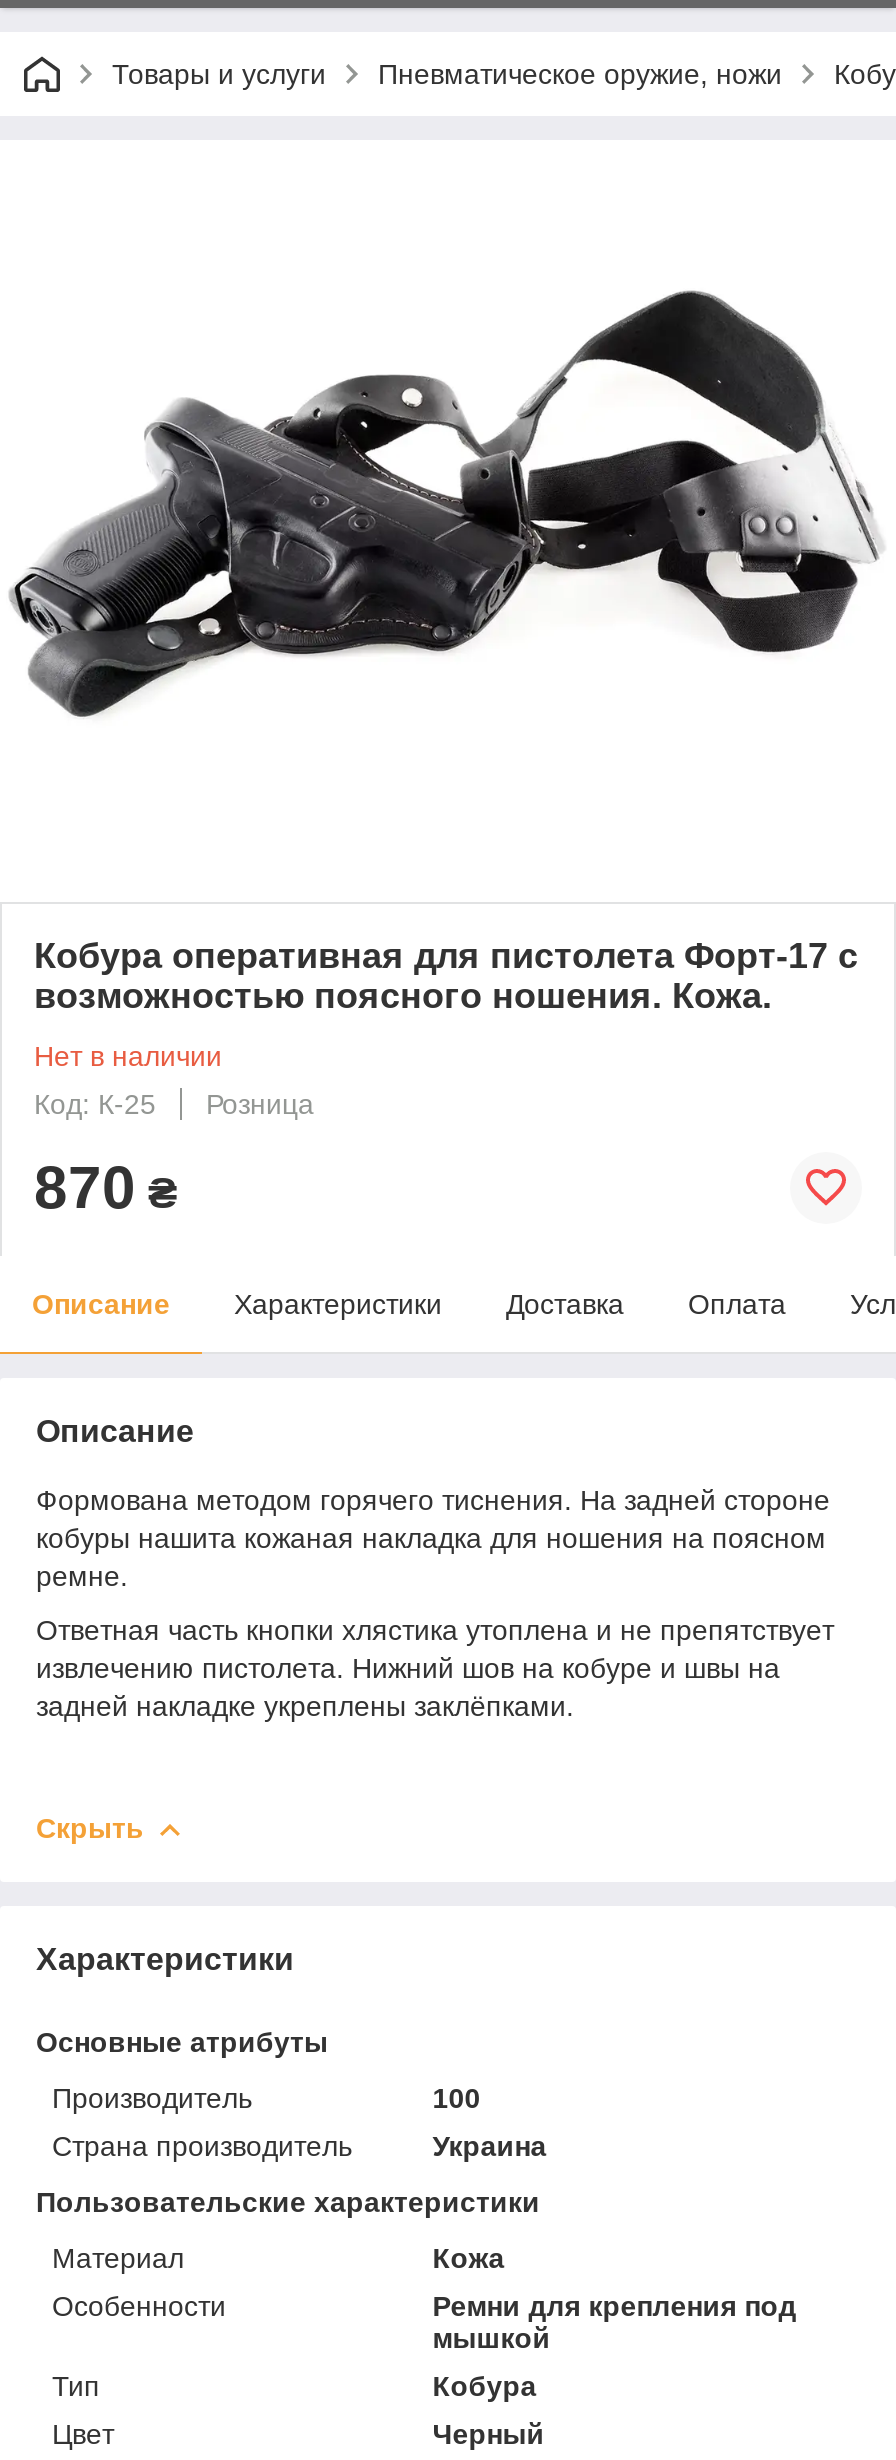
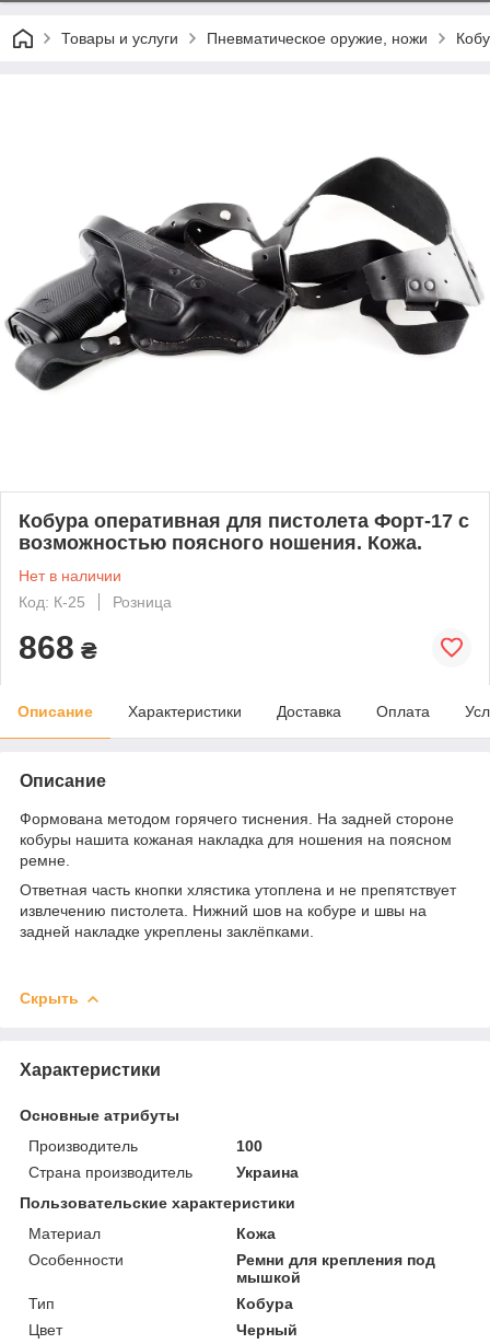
[34,1154,178,1220] 870 ₴ -> [19,629,97,665] 868 ₴

